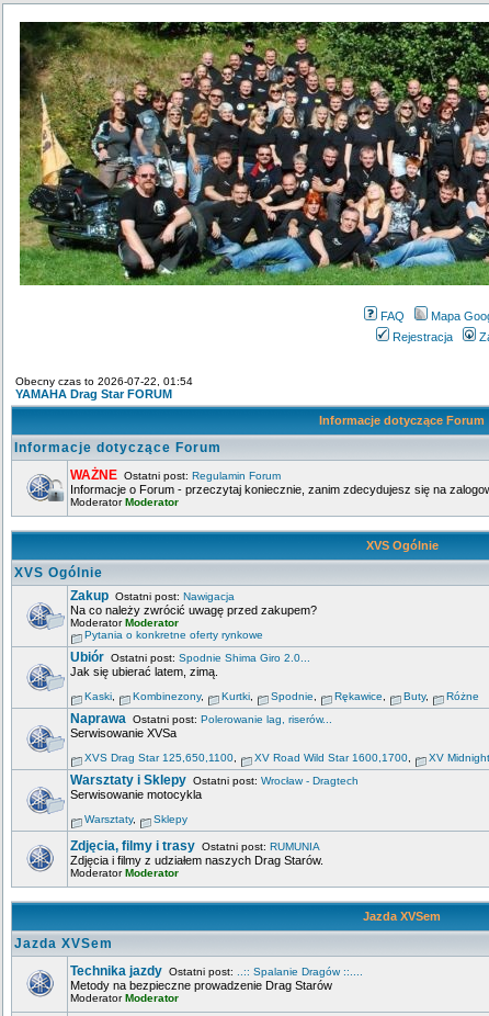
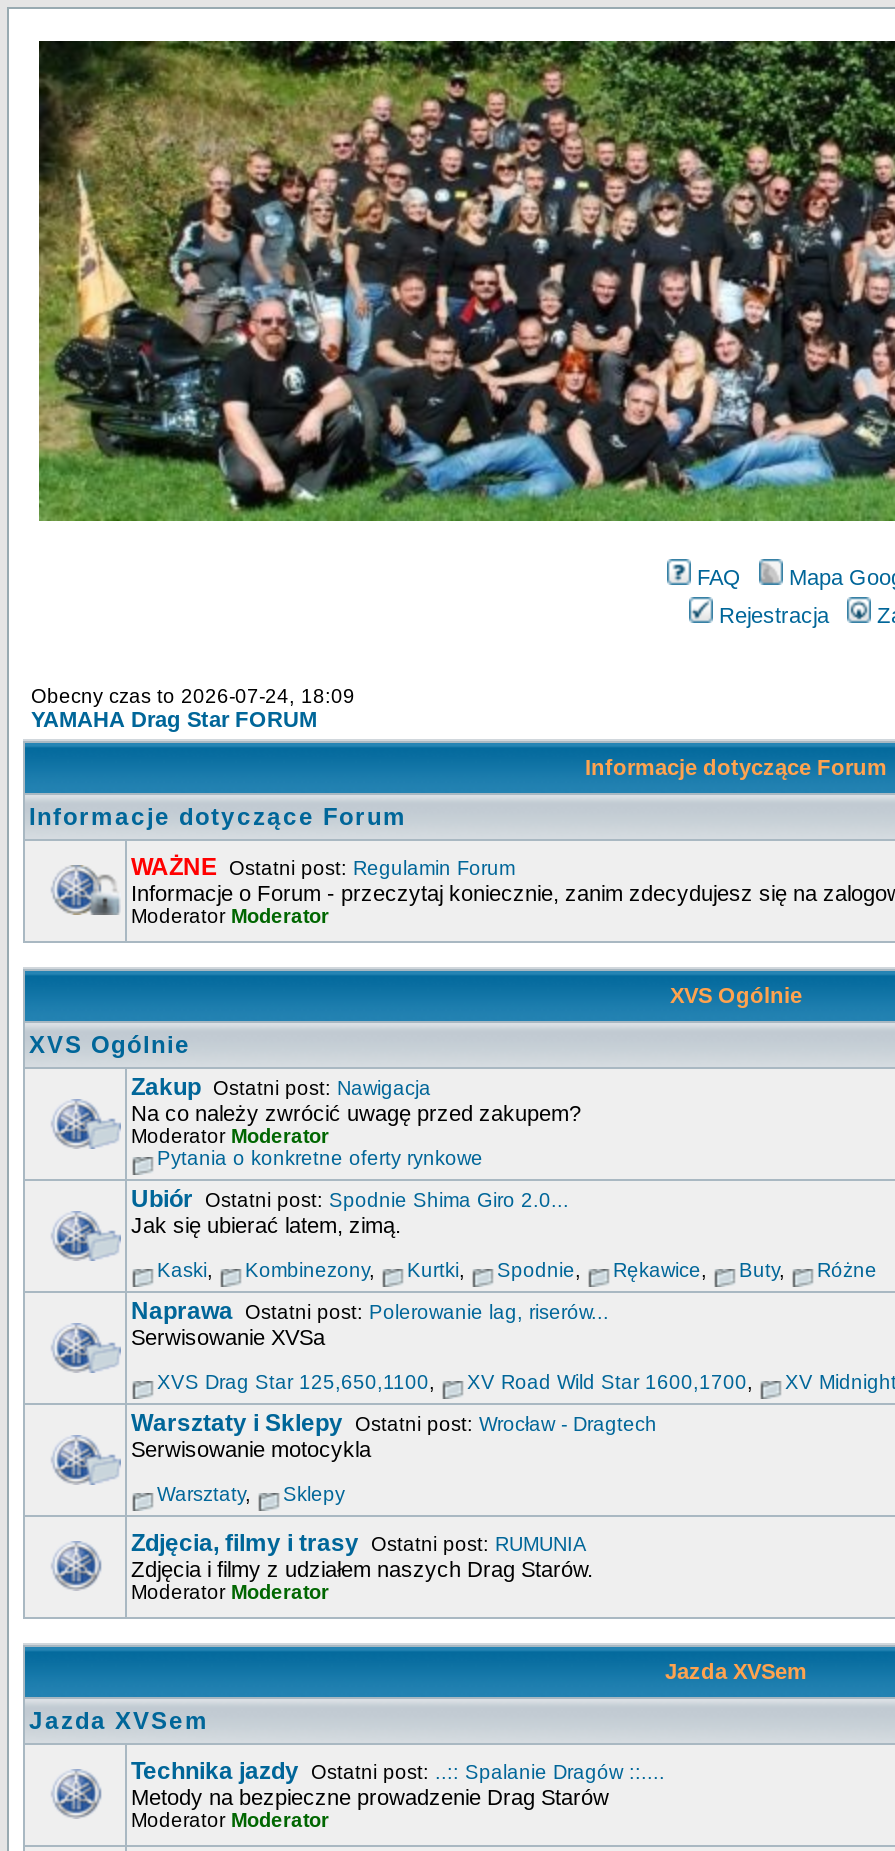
[15,375,193,387] Obecny czas to 2026-07-22, 01:54 -> [31,685,355,707] Obecny czas to 2026-07-24, 18:09

